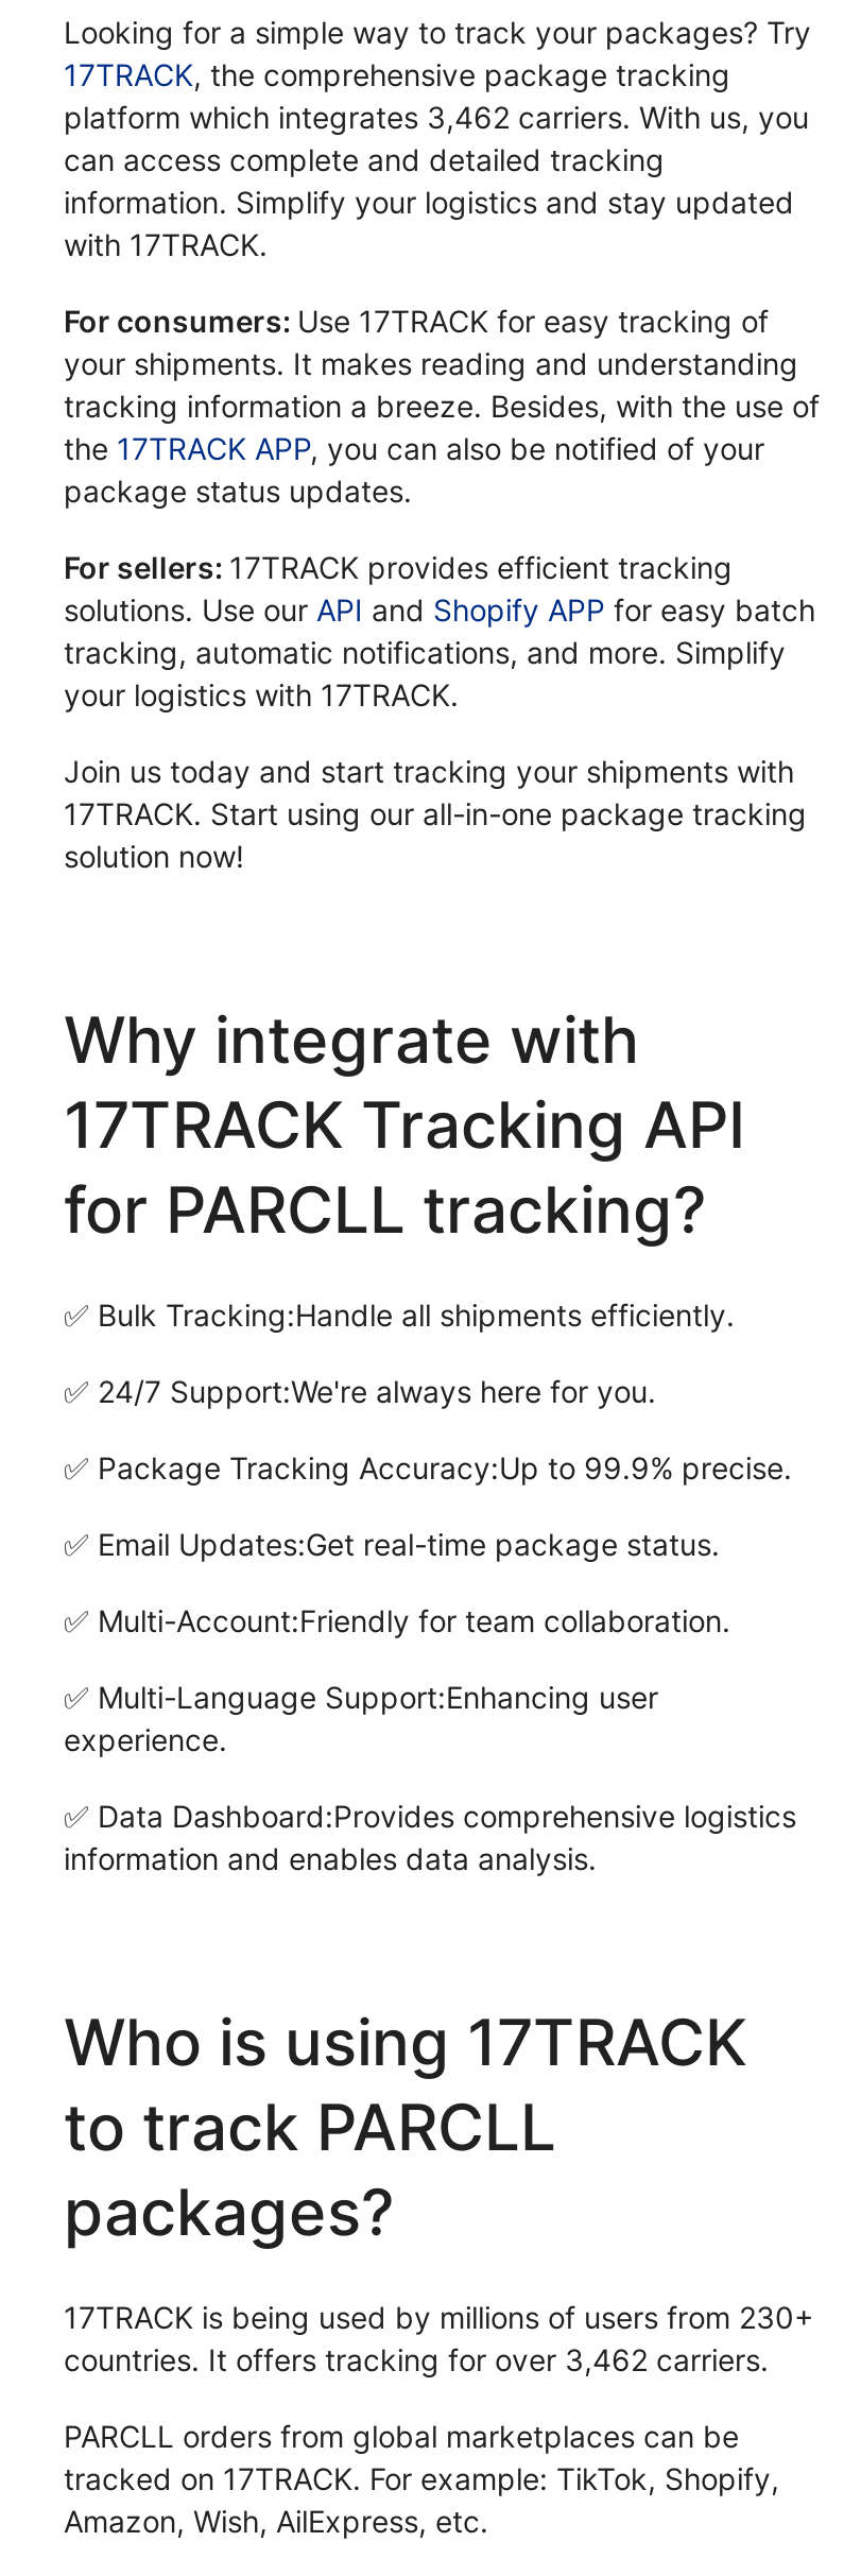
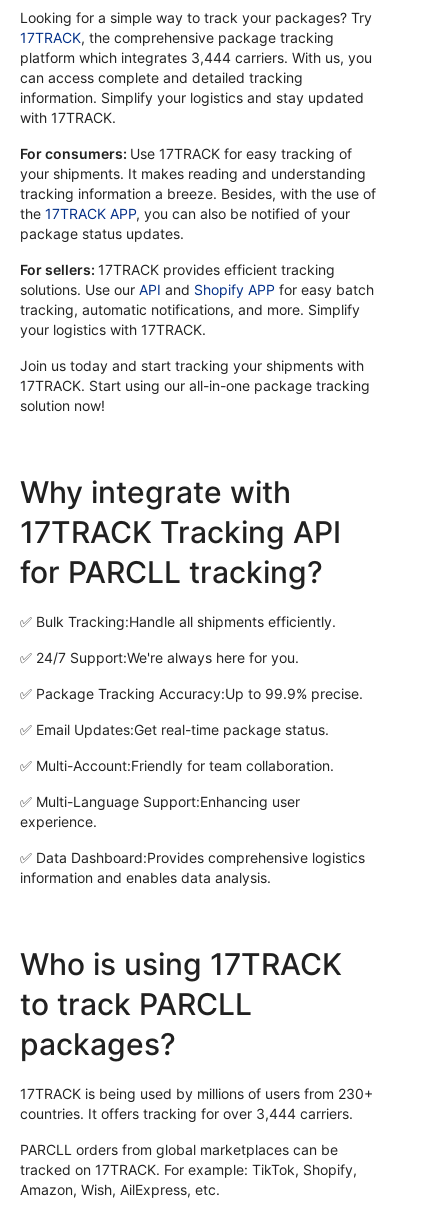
[64,100,809,136] platform which integrates 3,462 carriers. With us, you -> [20,49,372,66] platform which integrates 3,444 carriers. With us, you
[64,2342,769,2378] countries. It offers tracking for over 3,462 carriers. -> [20,1105,353,1122] countries. It offers tracking for over 3,444 carriers.

